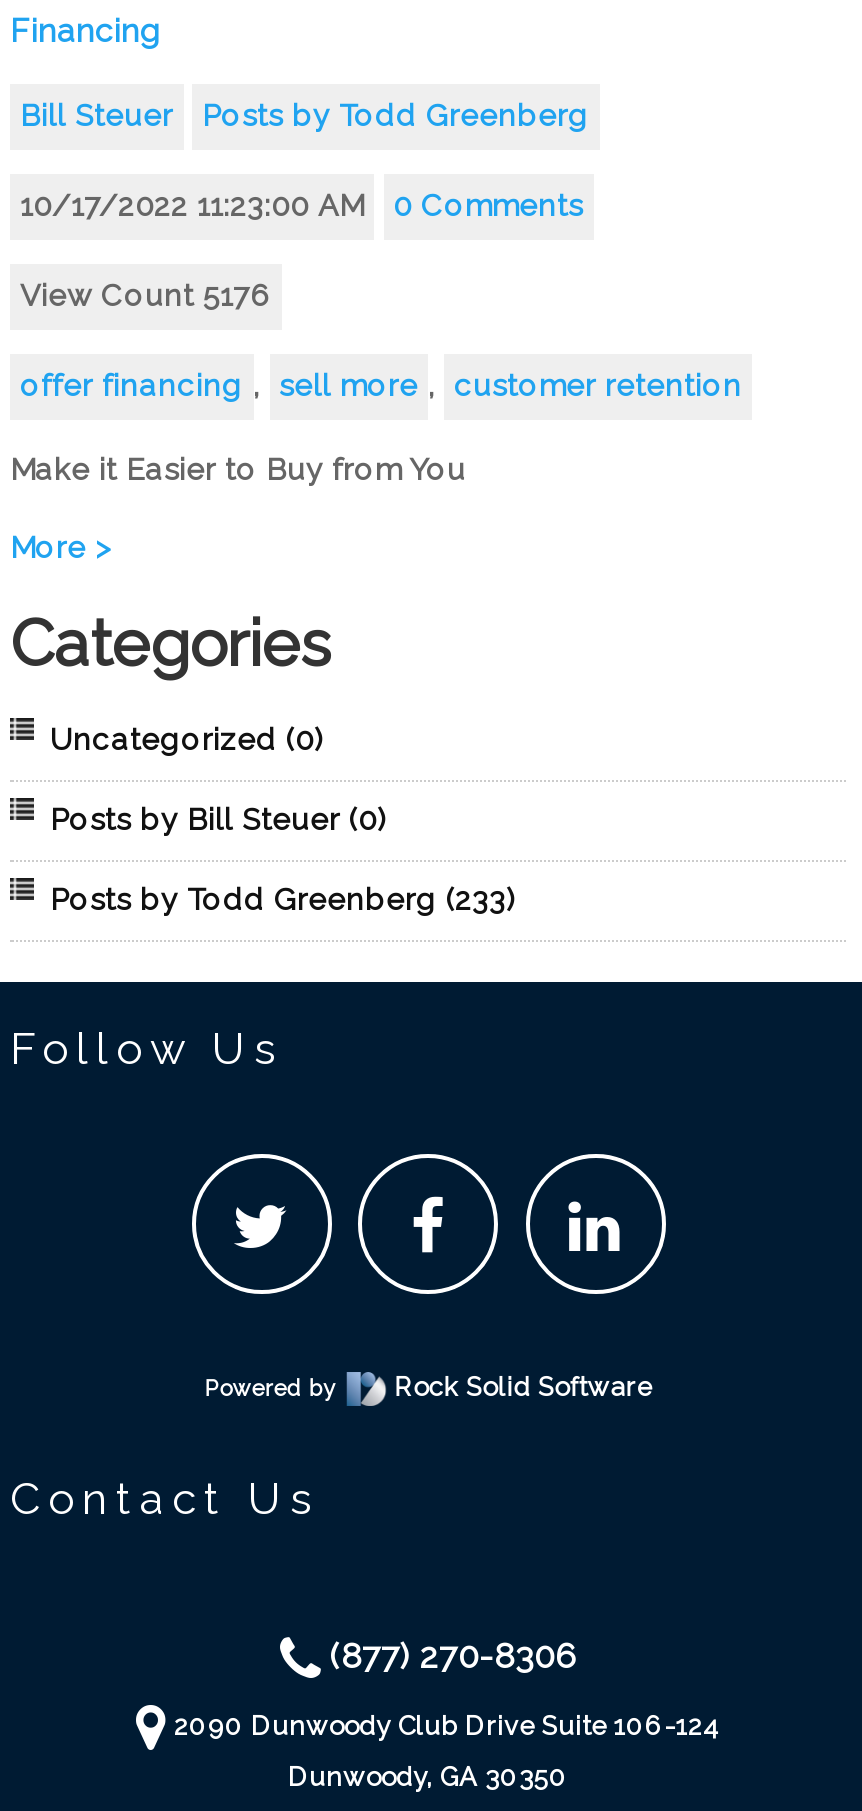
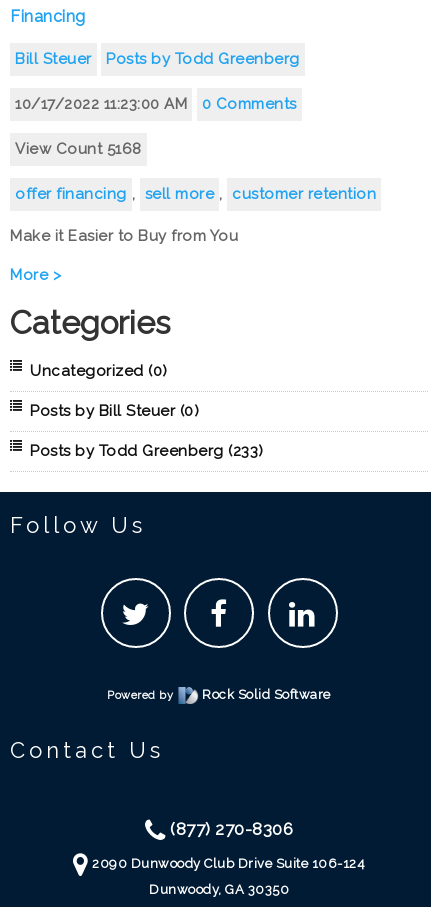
[20,278,271,314] View Count 5176 -> [15,140,141,158] View Count 5168

